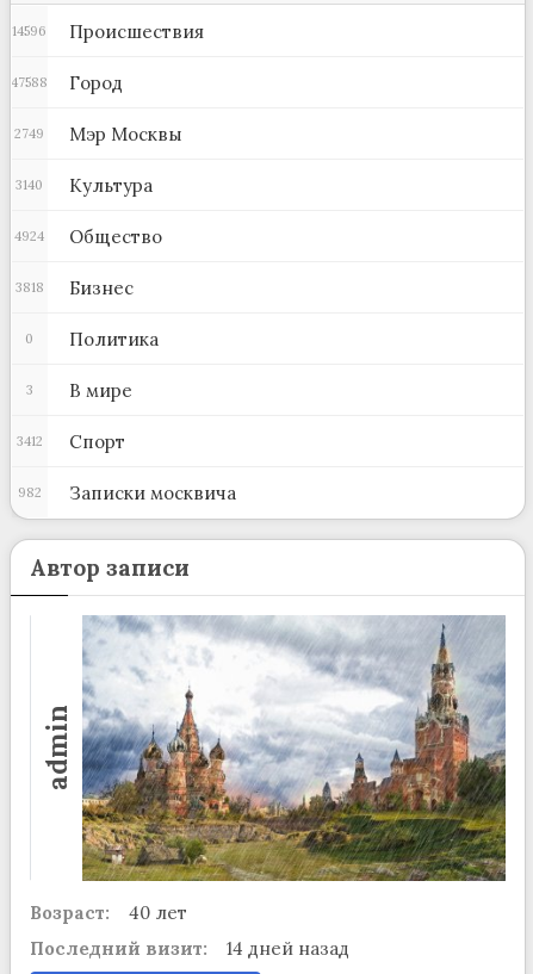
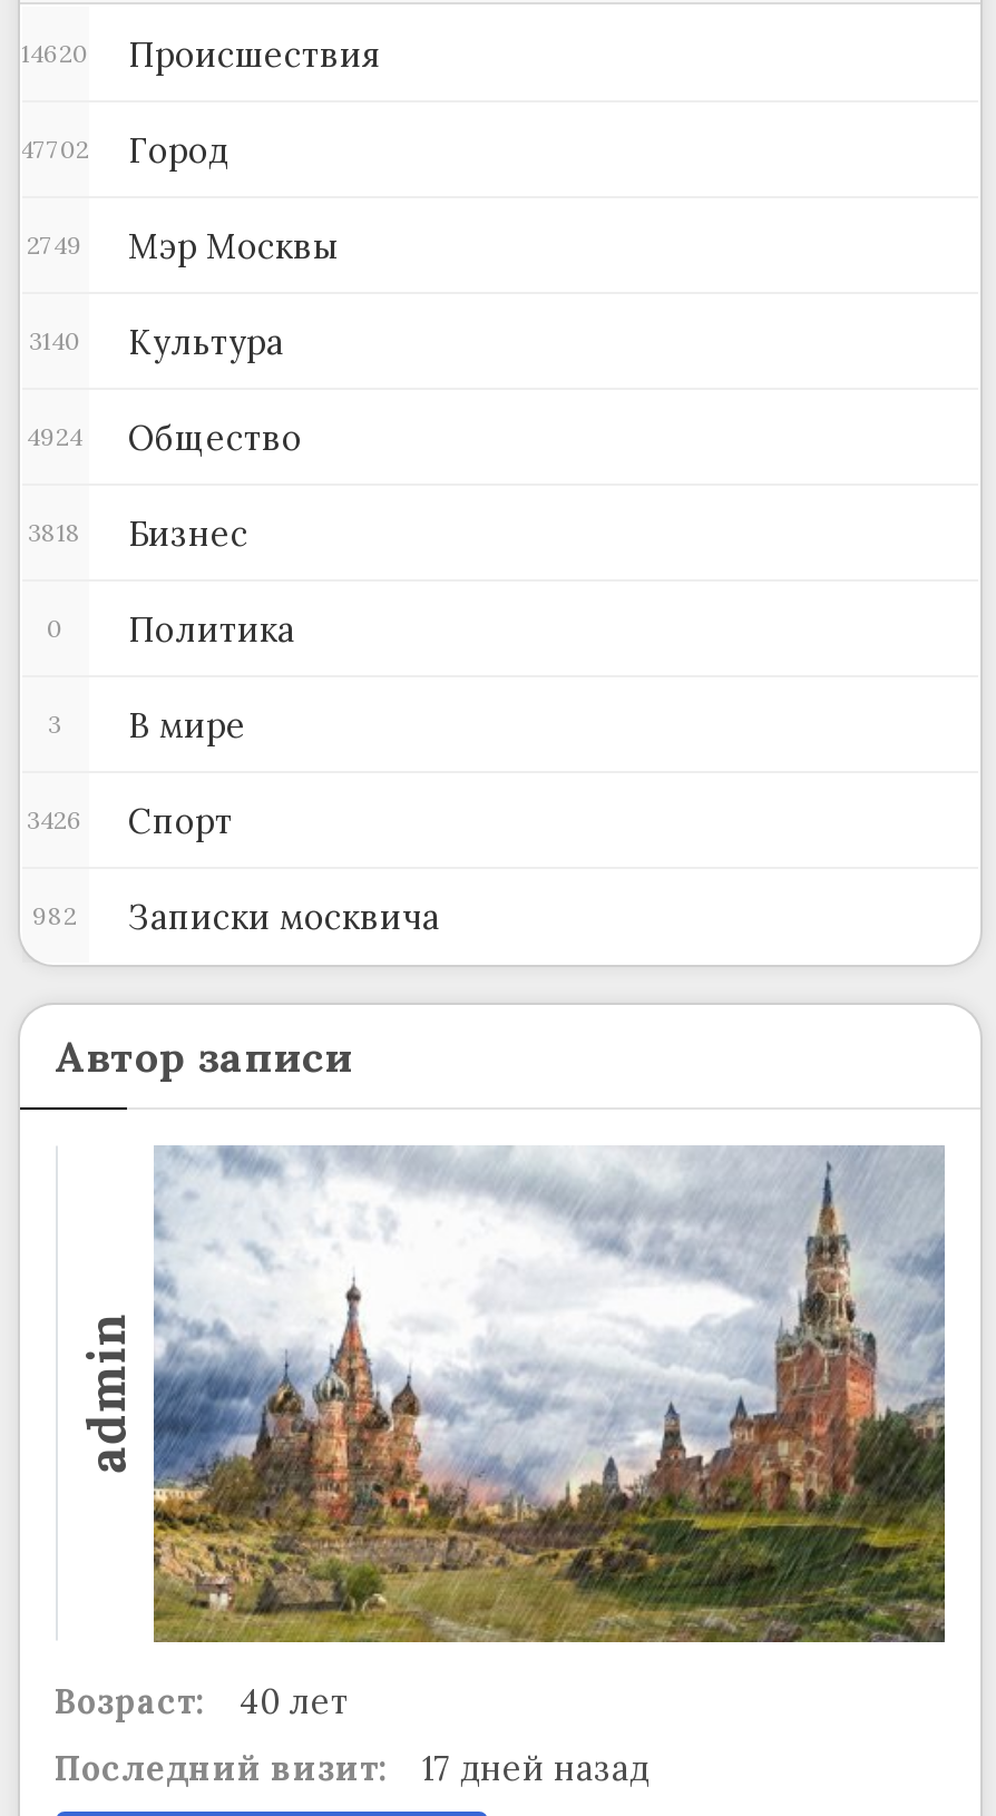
[12,20,203,43] 14596 Происшествия -> [21,33,380,75] 14620 Происшествия
[11,71,122,94] 47588 Город -> [20,129,228,171] 47702 Город
[16,430,125,453] 3412 Спорт -> [27,799,233,842] 3426 Спорт
[29,936,349,959] Последний визит: 14 дней назад -> [55,1746,650,1788] Последний визит: 17 дней назад

